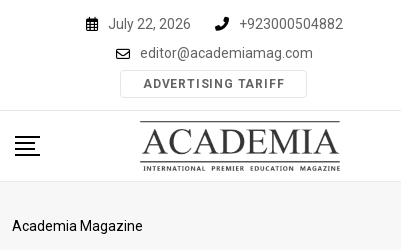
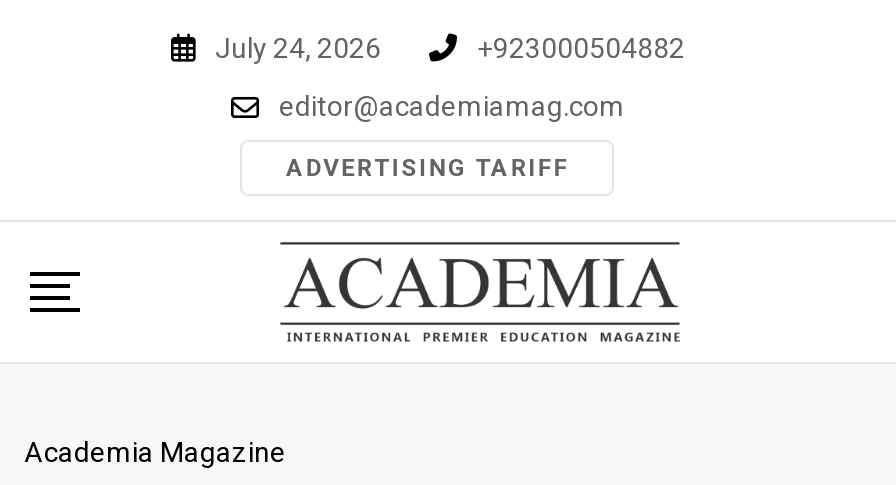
[107,15,190,31] July 22, 2026 -> [215,31,381,63] July 24, 2026

